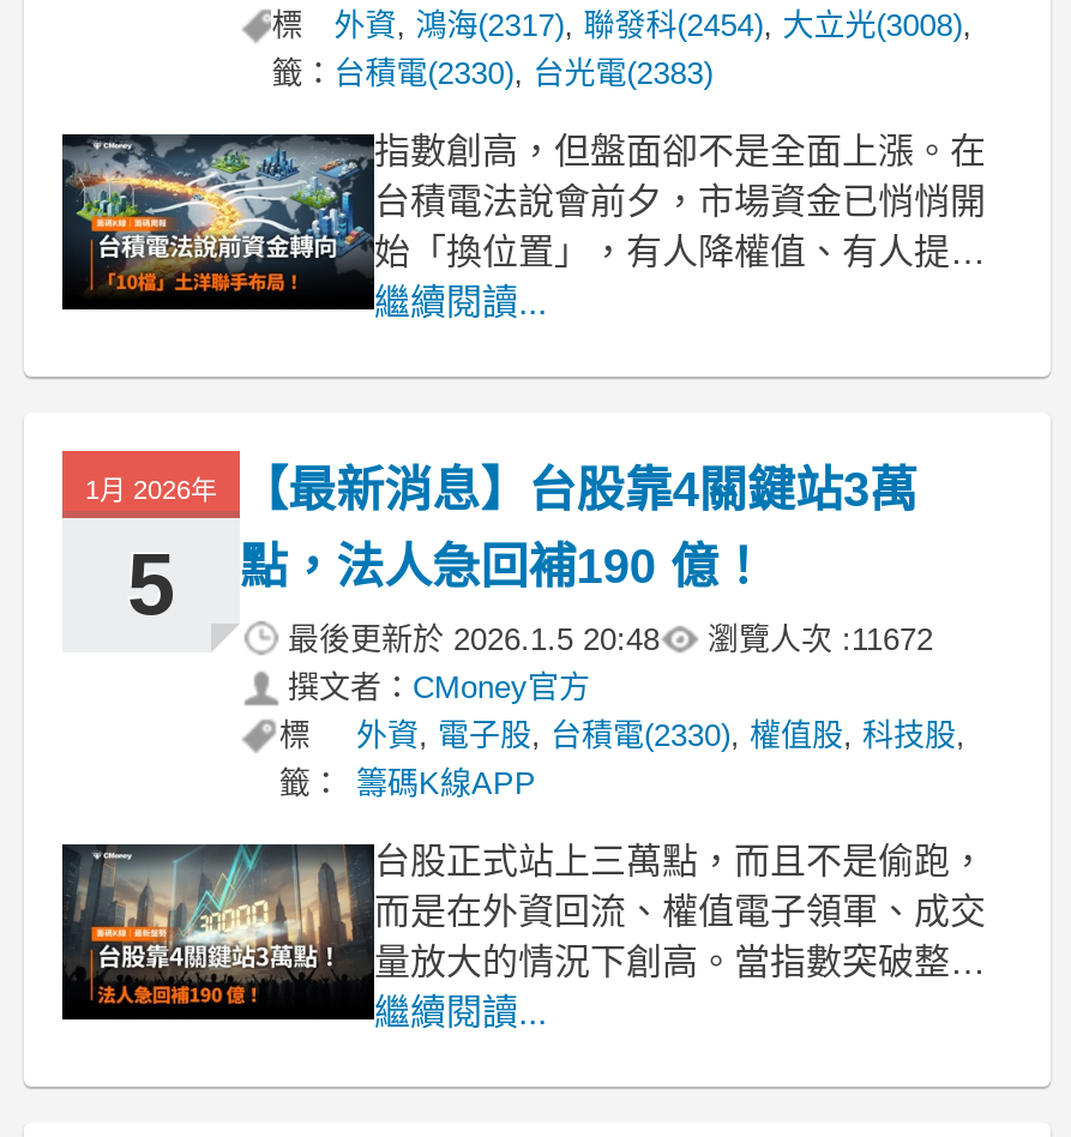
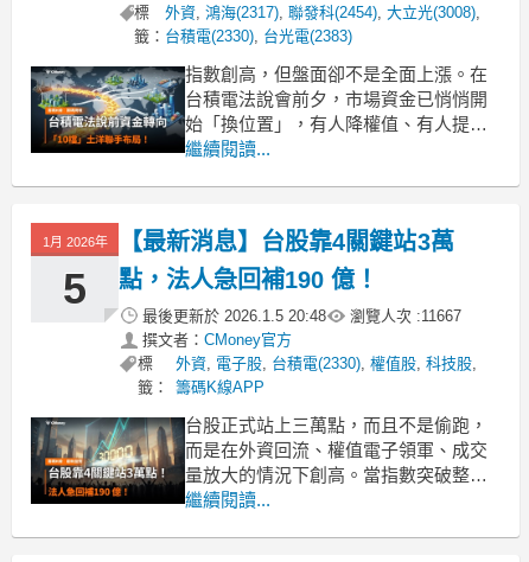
[288,621,933,657] 最後更新於2026.1.5 20:48 瀏覽人次 : 11672 -> [142,307,461,325] 最後更新於2026.1.5 20:48 瀏覽人次 : 11667

